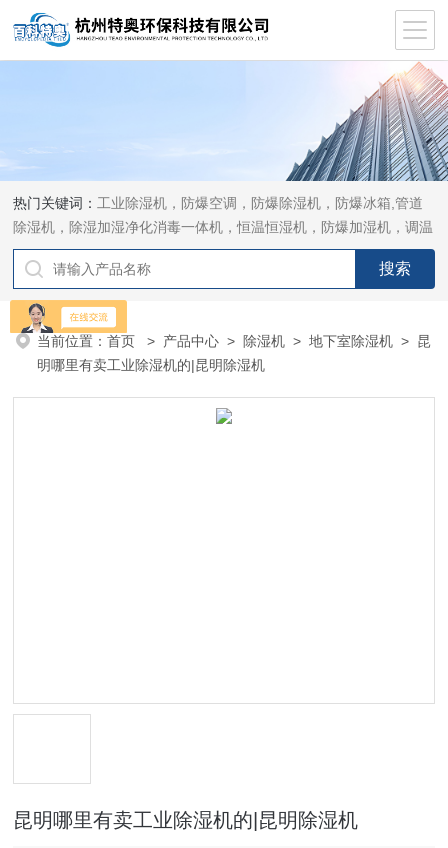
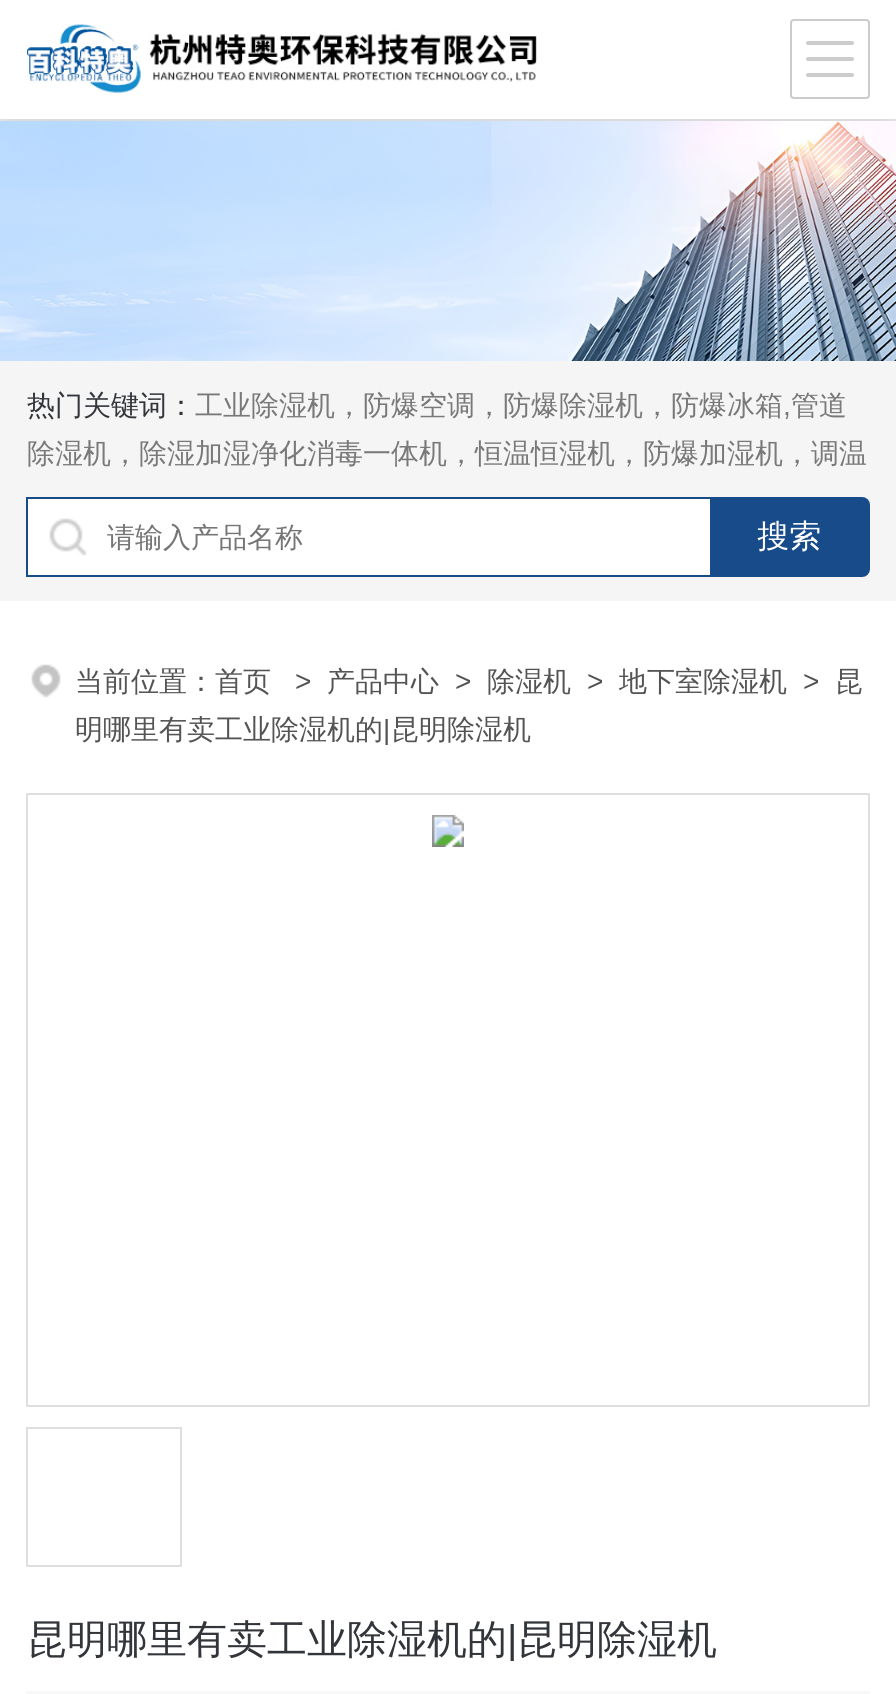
[9,299,128,334] [image] -> none

